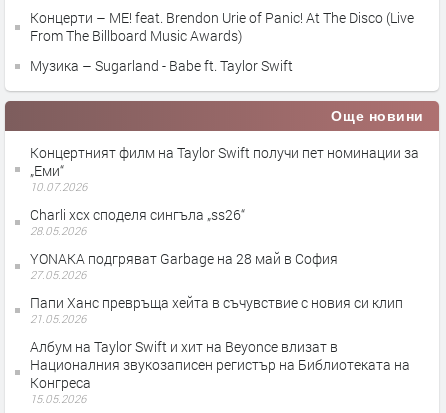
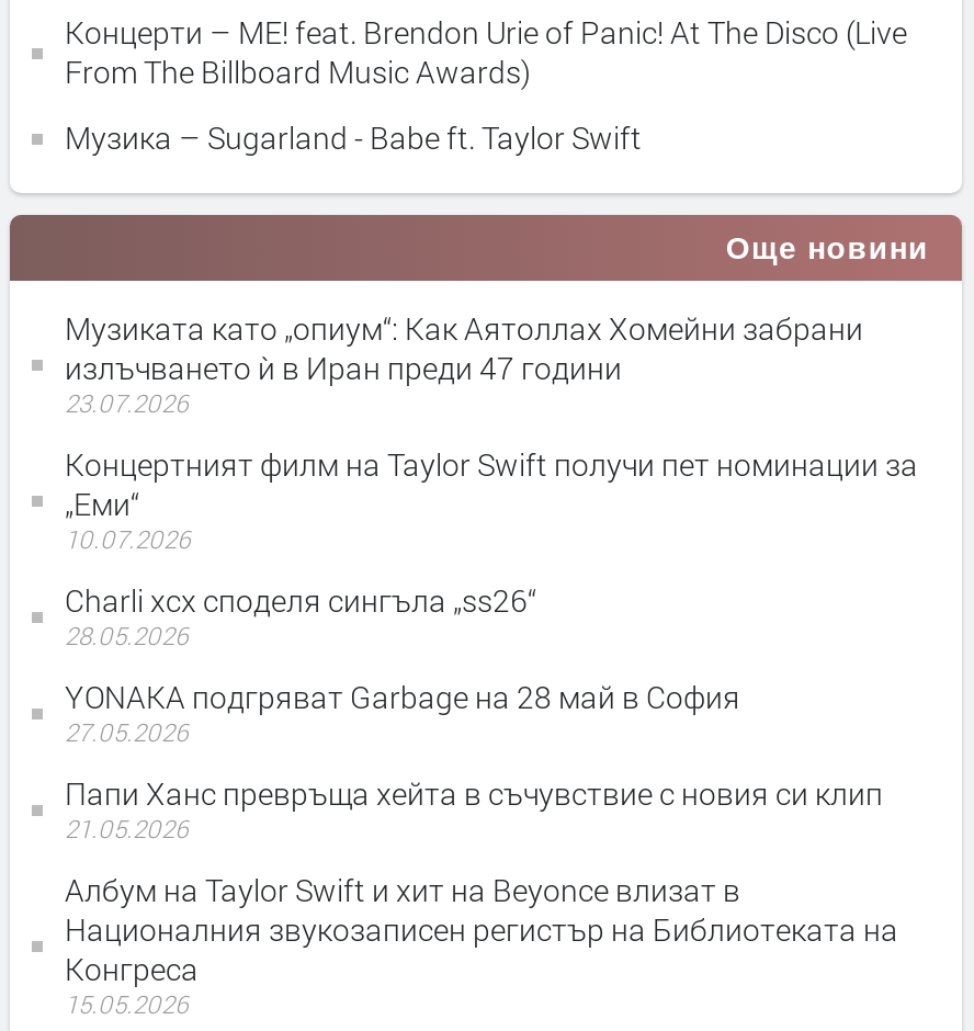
none -> [65,306,863,418] Музиката като „опиум“: Как Аятоллах Хомейни забрани | излъчването ѝ в Иран преди 47 години | 23.07.2026

